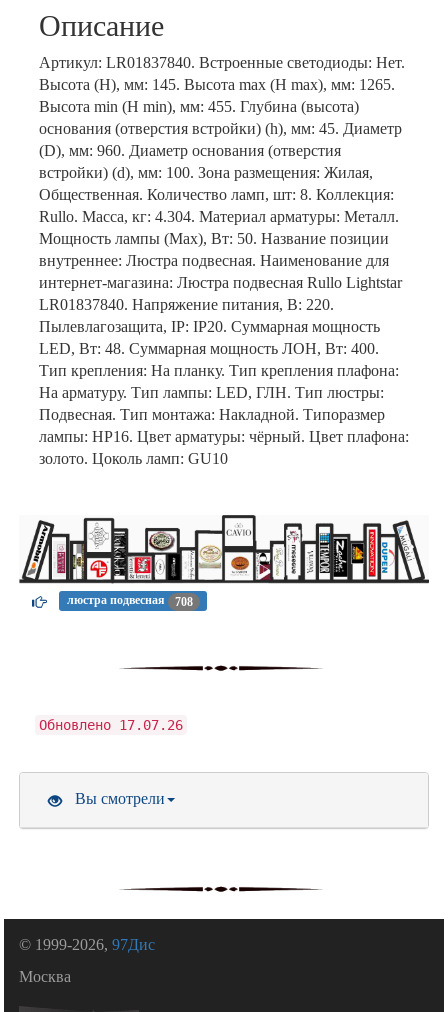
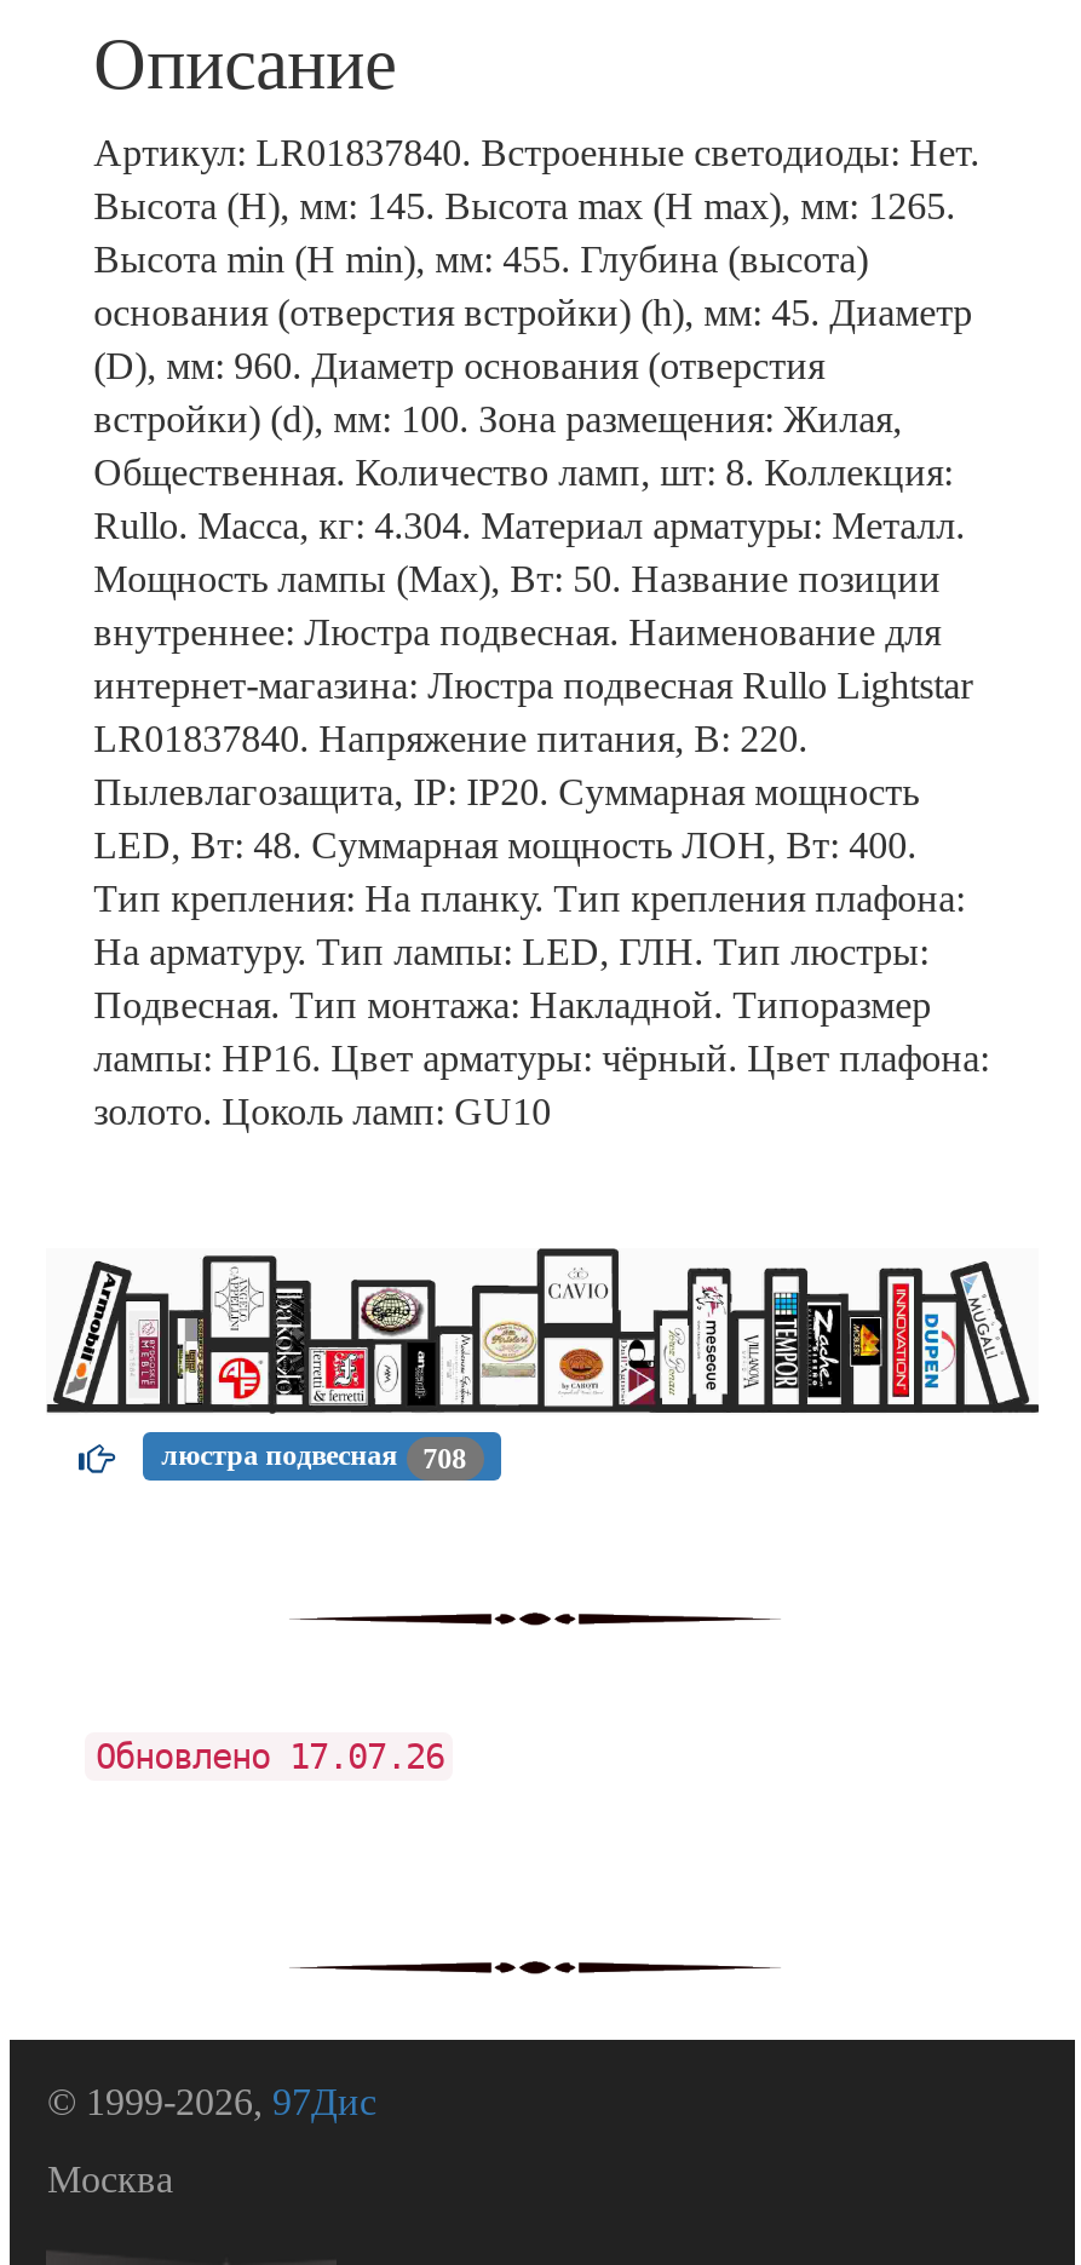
[75,790,165,807] Вы смотрели -> none

